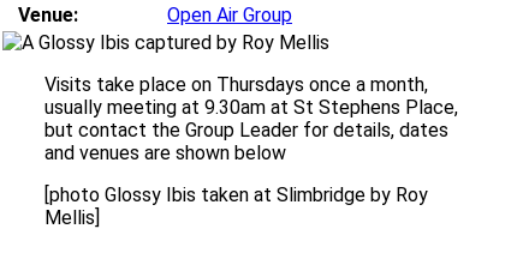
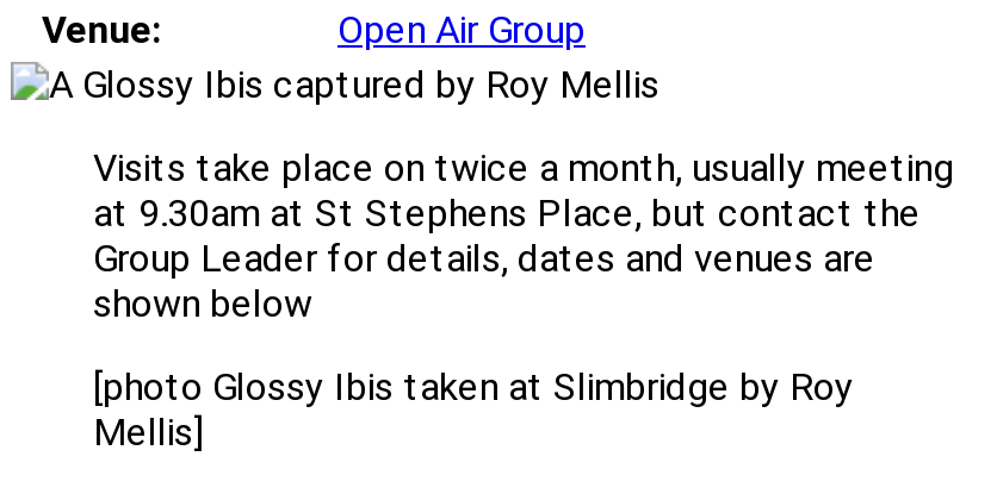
[44,74,457,165] Visits take place on Thursdays once a month, | usually meeting at 9.30am at St Stephens Place, | but contact the Group Leader for details, dates | and venues are shown below -> [93,146,954,327] Visits take place on twice a month, usually meeting | at 9.30am at St Stephens Place, but contact the | Group Leader for details, dates and venues are | shown below

